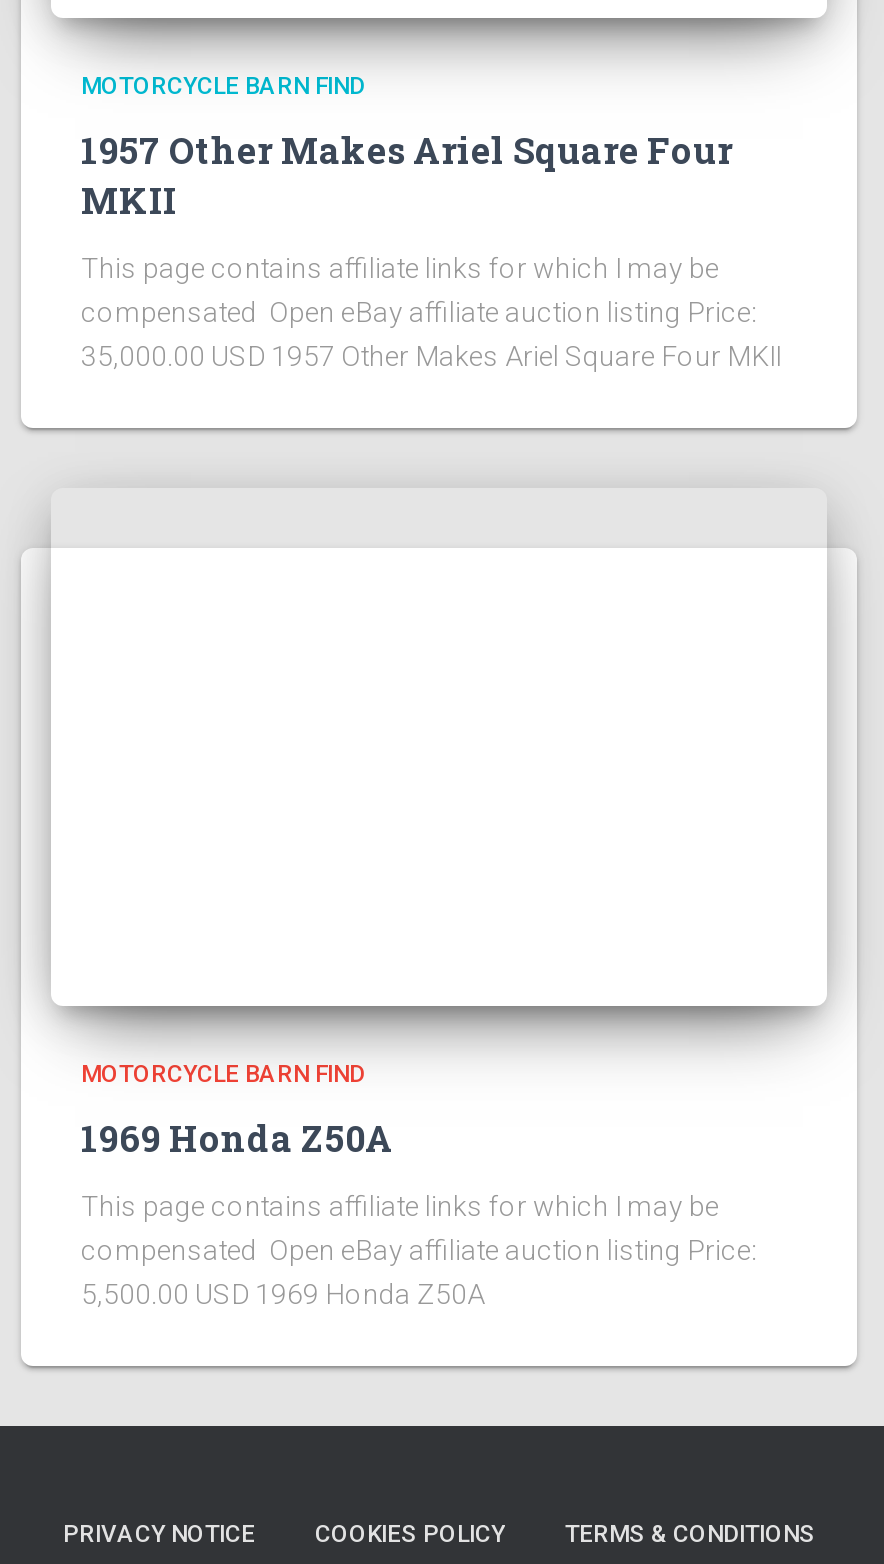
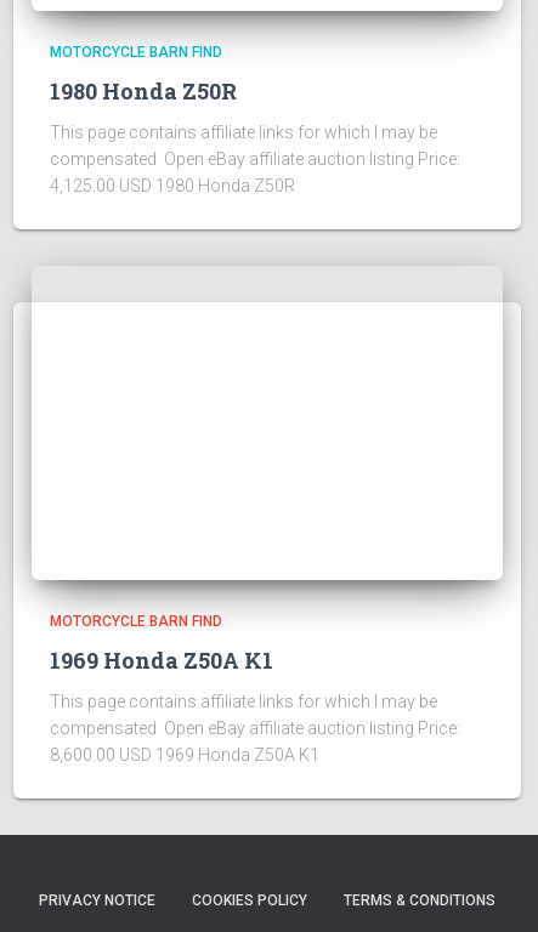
[81,127,733,225] 1957 Other Makes Ariel Square Four | MKII -> [50,77,237,106] 1980 Honda Z50R
[81,341,781,373] 35,000.00 USD 1957 Other Makes Ariel Square Four MKII -> [50,176,295,196] 4,125.00 USD 1980 Honda Z50R
[81,1114,393,1162] 1969 Honda Z50A -> [50,646,273,675] 1969 Honda Z50A K1
[81,1278,485,1310] 5,500.00 USD 1969 Honda Z50A -> [50,745,319,765] 8,600.00 USD 1969 Honda Z50A K1

